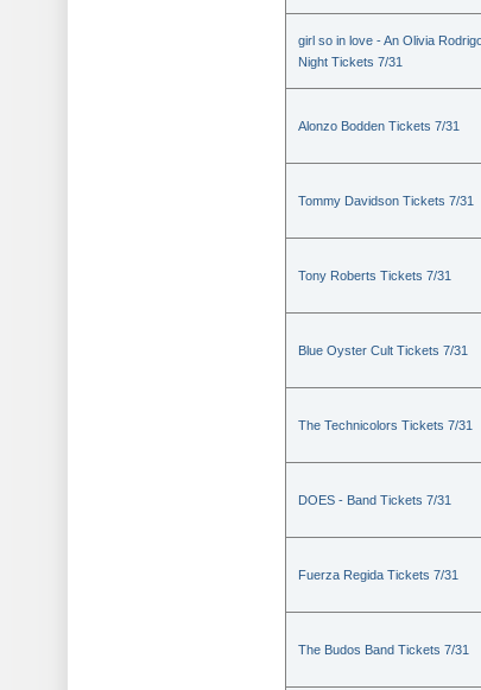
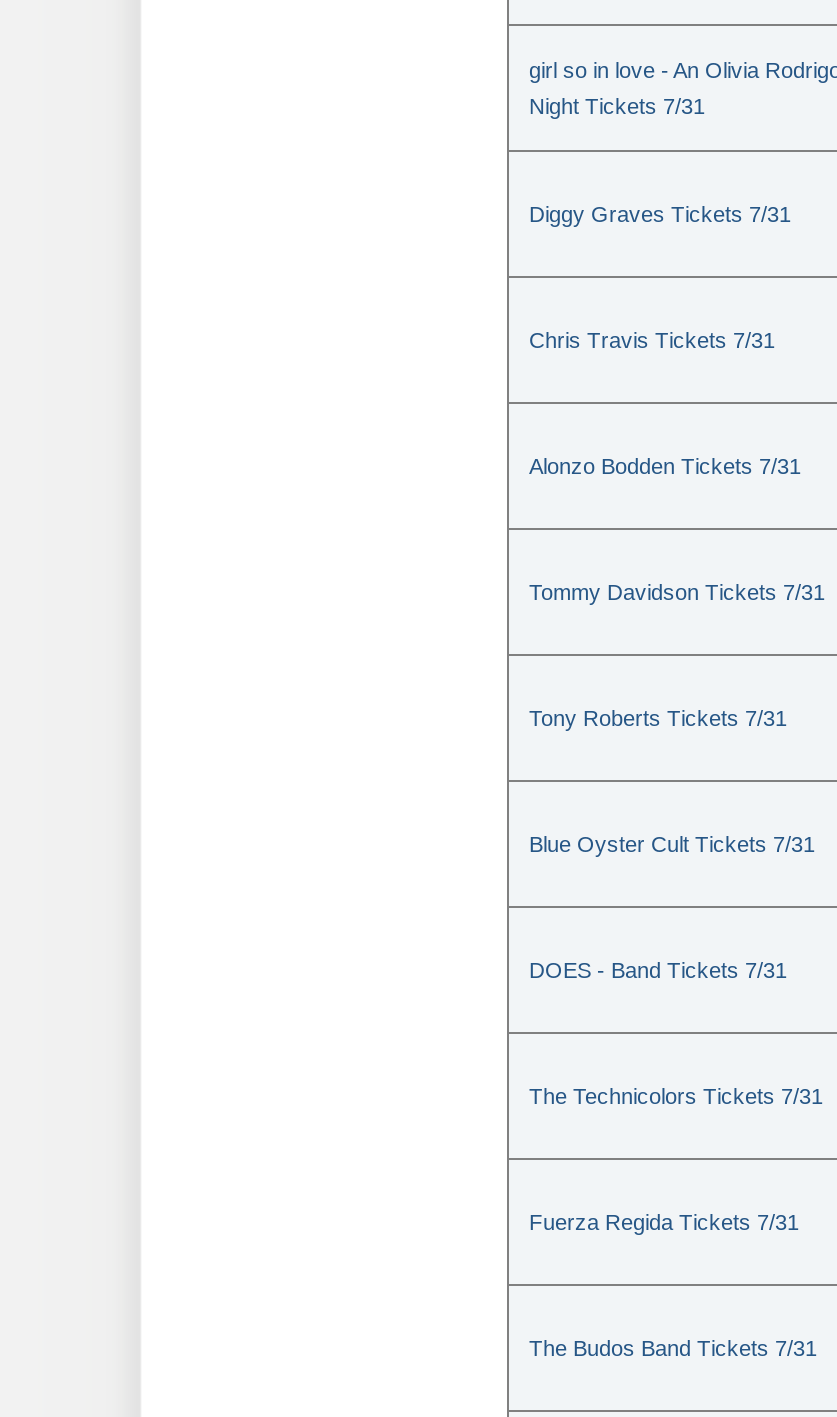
none -> [529,202,791,226] Diggy Graves Tickets 7/31
none -> [529,328,775,352] Chris Travis Tickets 7/31
moved [298,418,473,433] -> [529,1084,823,1108]: The Technicolors Tickets 7/31
moved [298,493,451,507] -> [529,958,787,982]: DOES - Band Tickets 7/31

